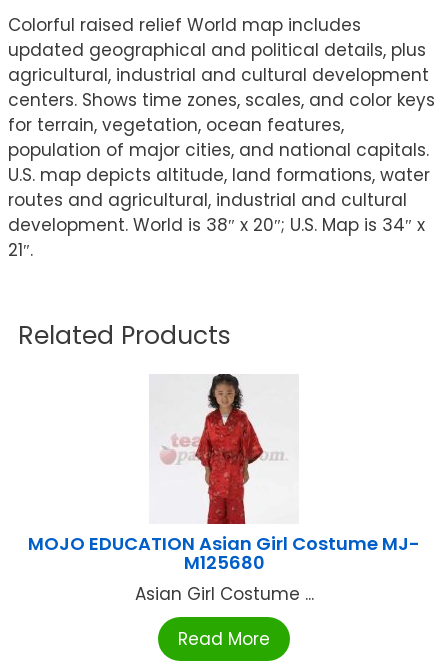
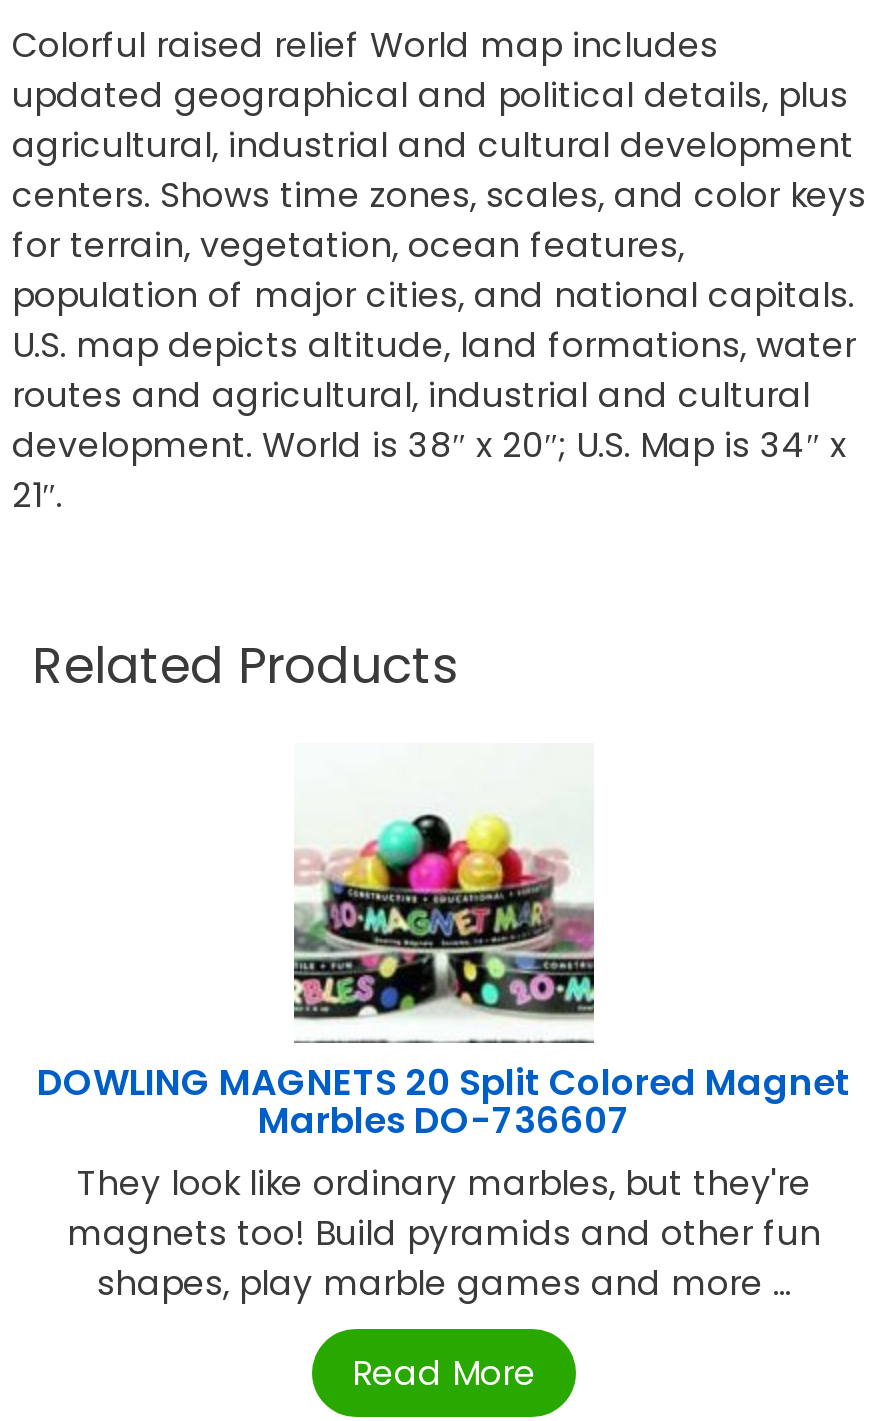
[150,373,298,474] [image] -> [292,809,596,1043] [image]
[28,531,420,606] MOJO EDUCATION Asian Girl Costume MJ- | M125680 | Asian Girl Costume ... -> [37,1058,851,1308] DOWLING MAGNETS 20 Split Colored Magnet | Marbles DO-736607 | They look like ordinary marbles, but they're | magnets too! Build pyramids and other fun | shapes, play marble games and more ...

